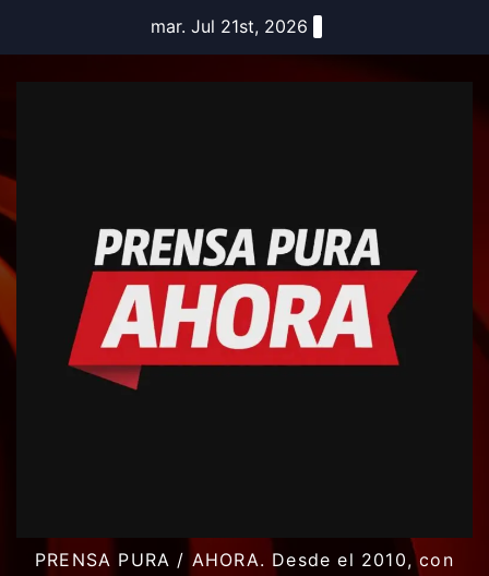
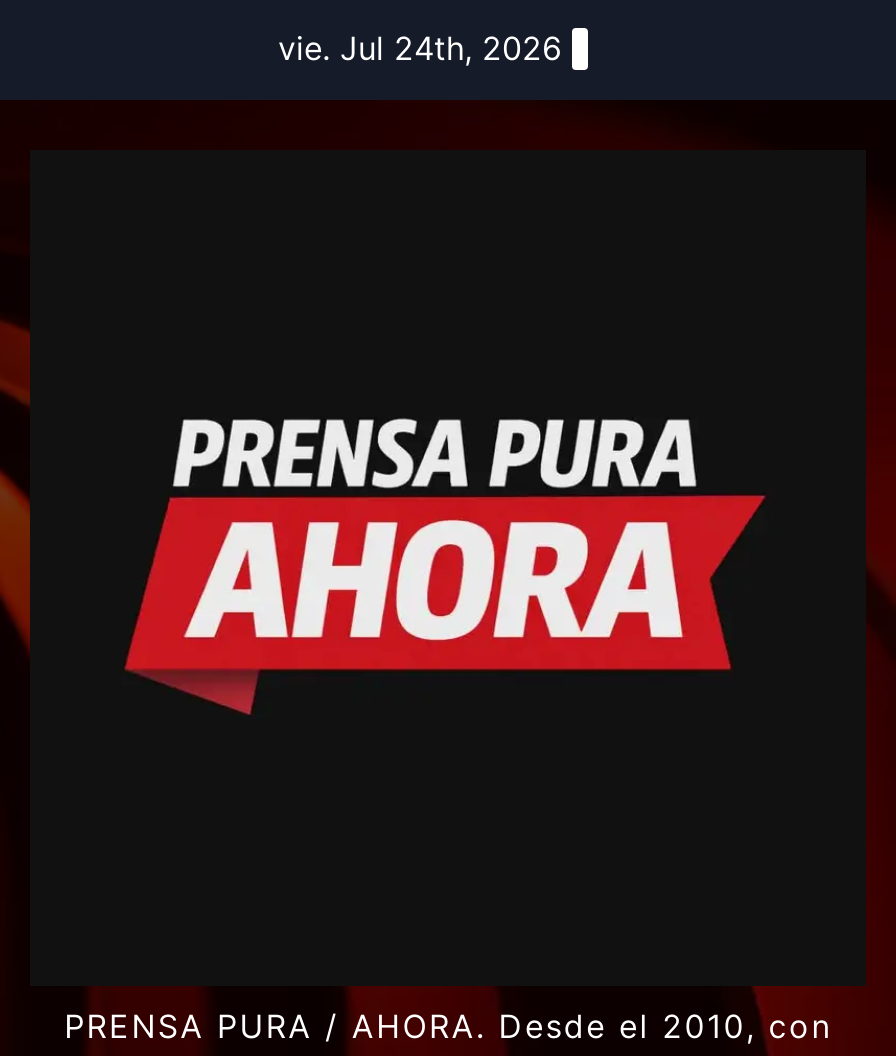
[151,15,308,37] mar. Jul 21st, 2026 -> [278,28,562,68] vie. Jul 24th, 2026

